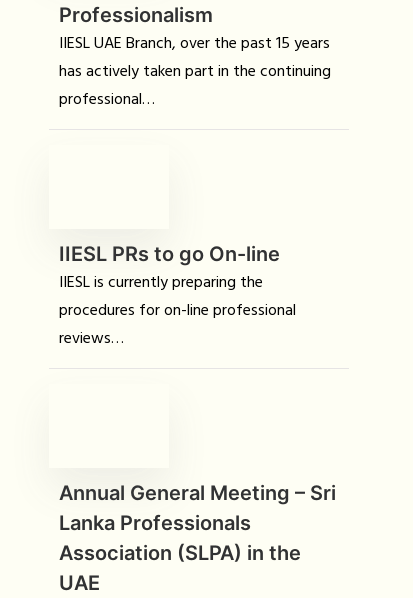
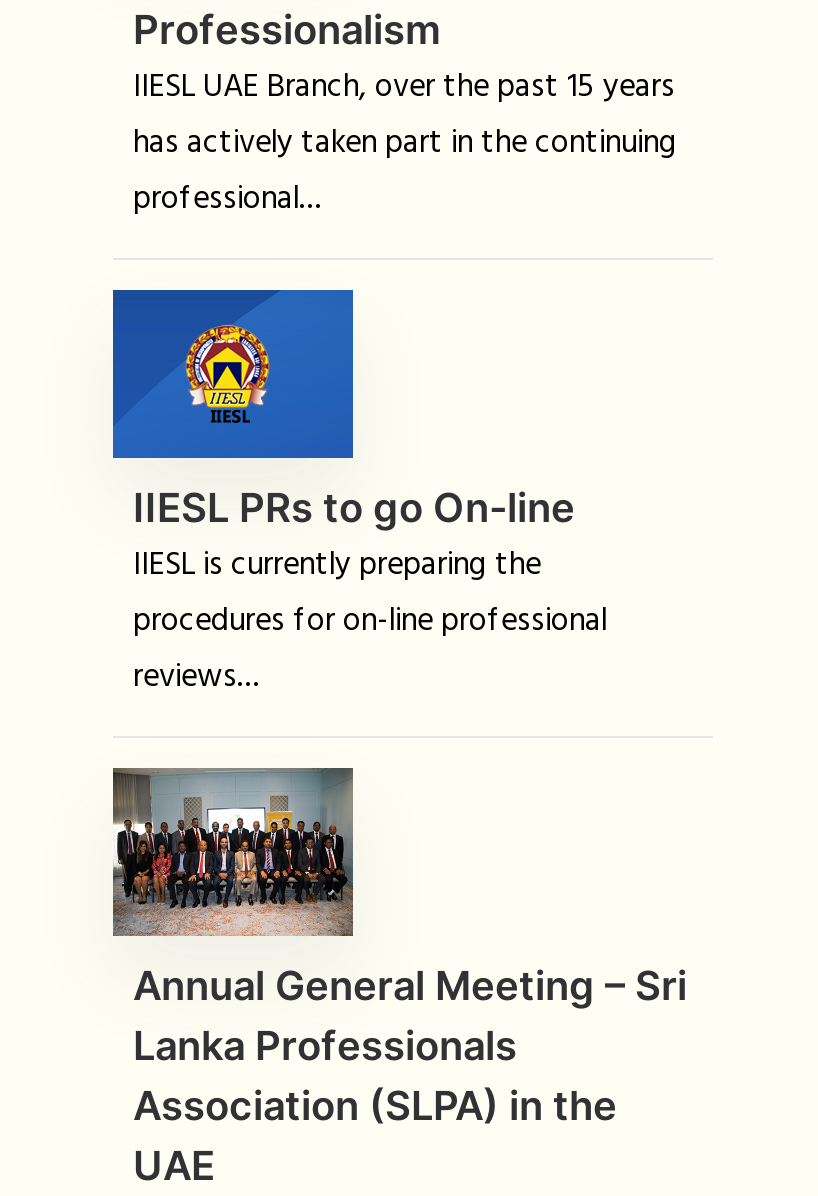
none -> [111,288,355,460] [image]
none -> [111,766,355,938] [image]

